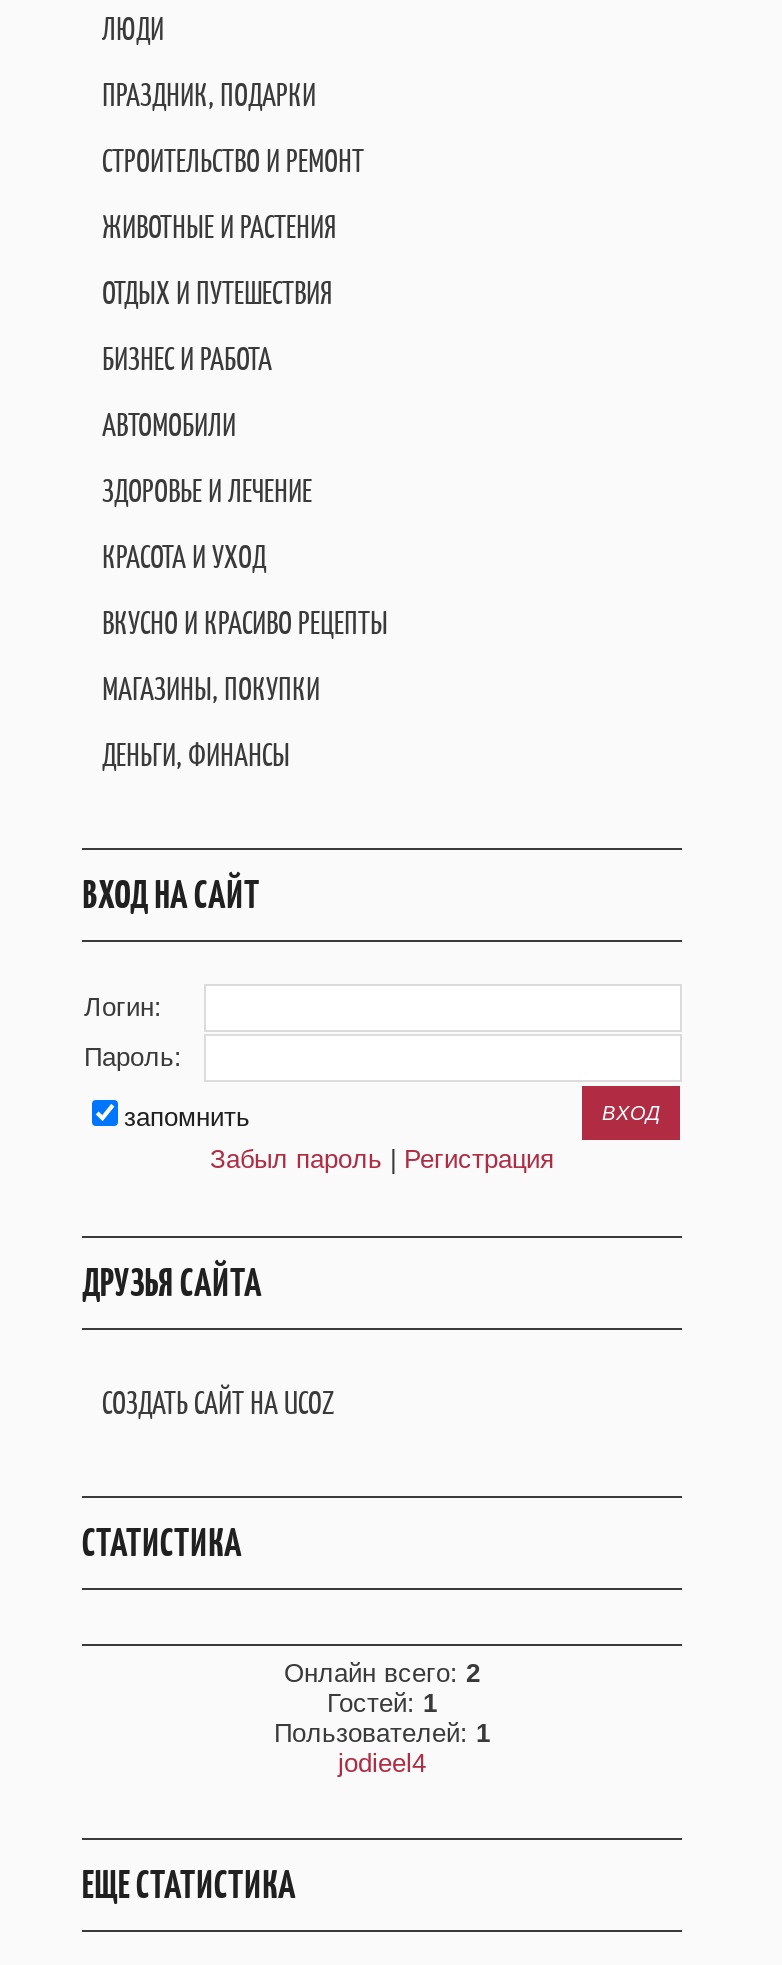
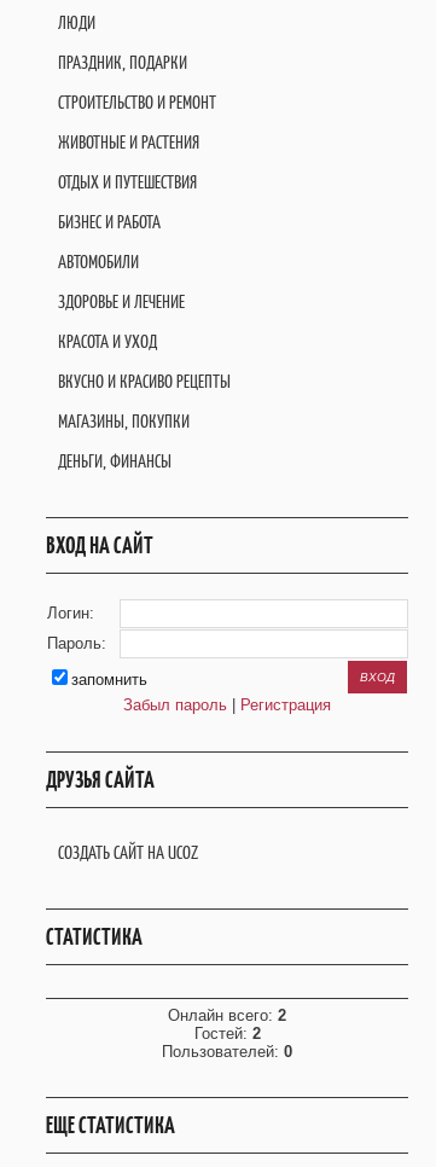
[274,1689,490,1779] Гостей: 1 | Пользователей: 1 | jodieel4 -> [162,1025,292,1061] Гостей: 2 | Пользователей: 0

